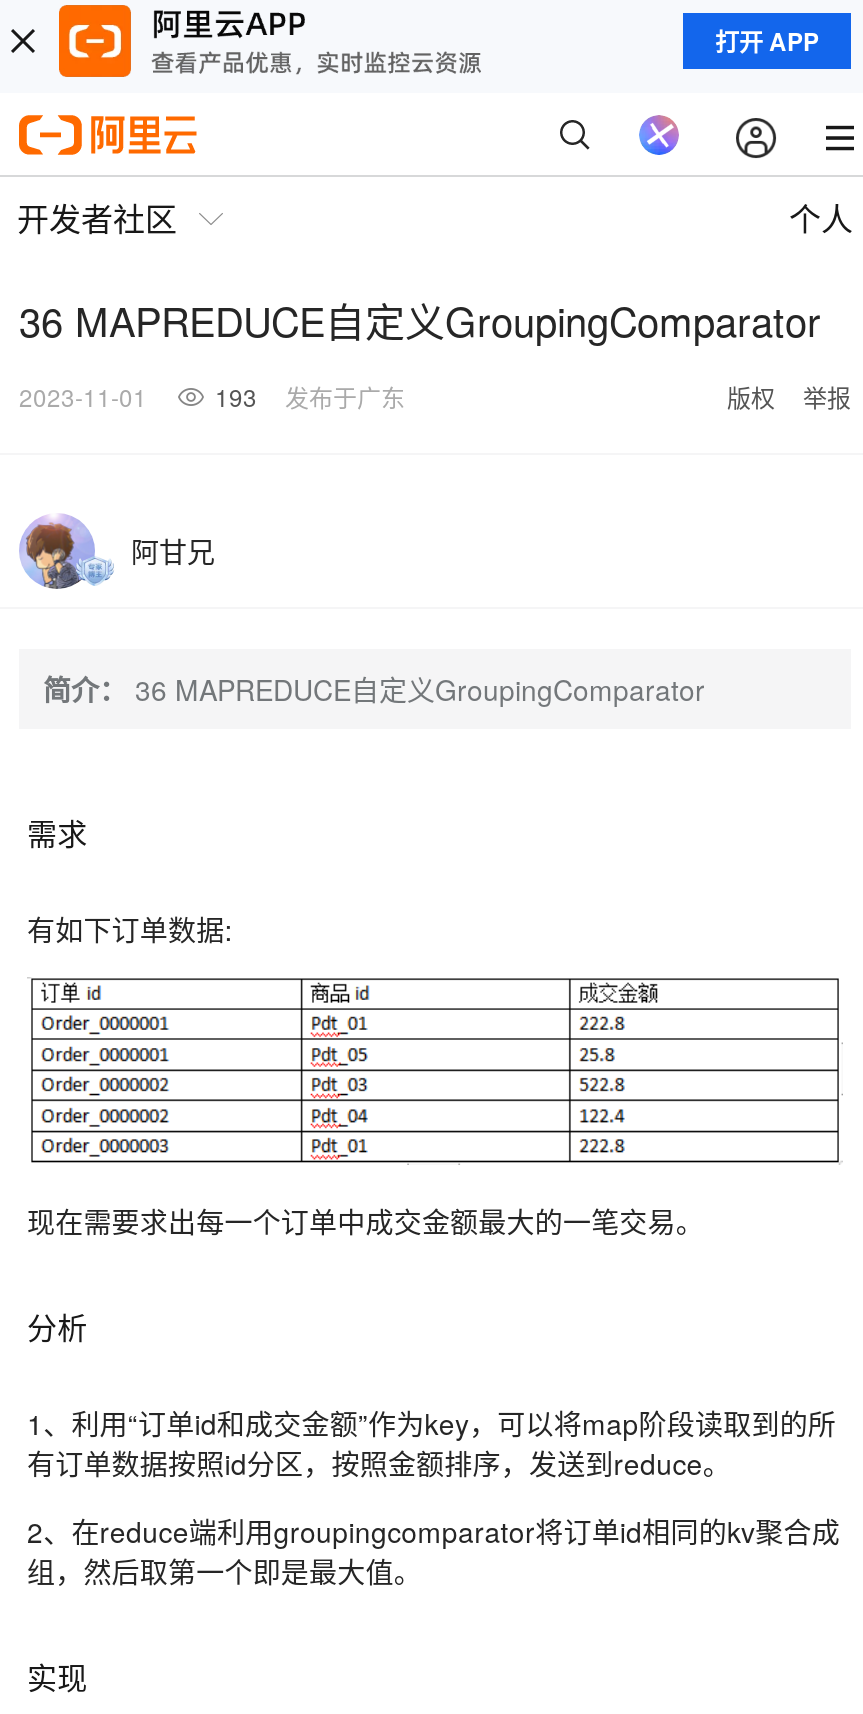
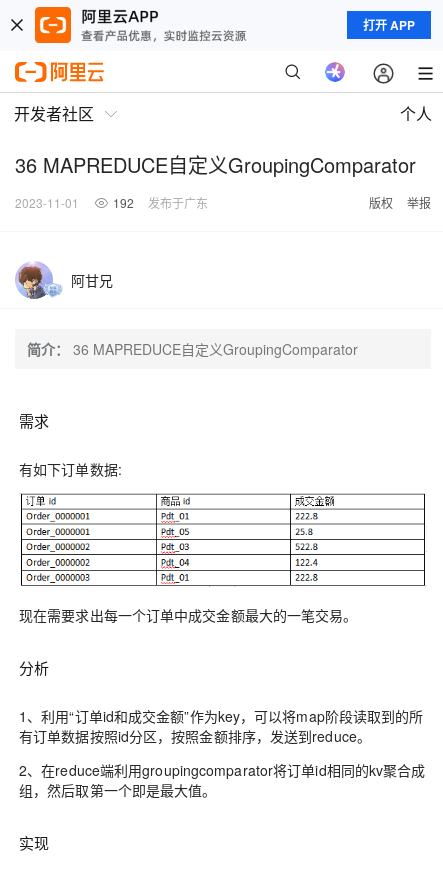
[19,379,405,413] 2023-11-01 193 发布于广东 -> [15,194,208,211] 2023-11-01 192 发布于广东

